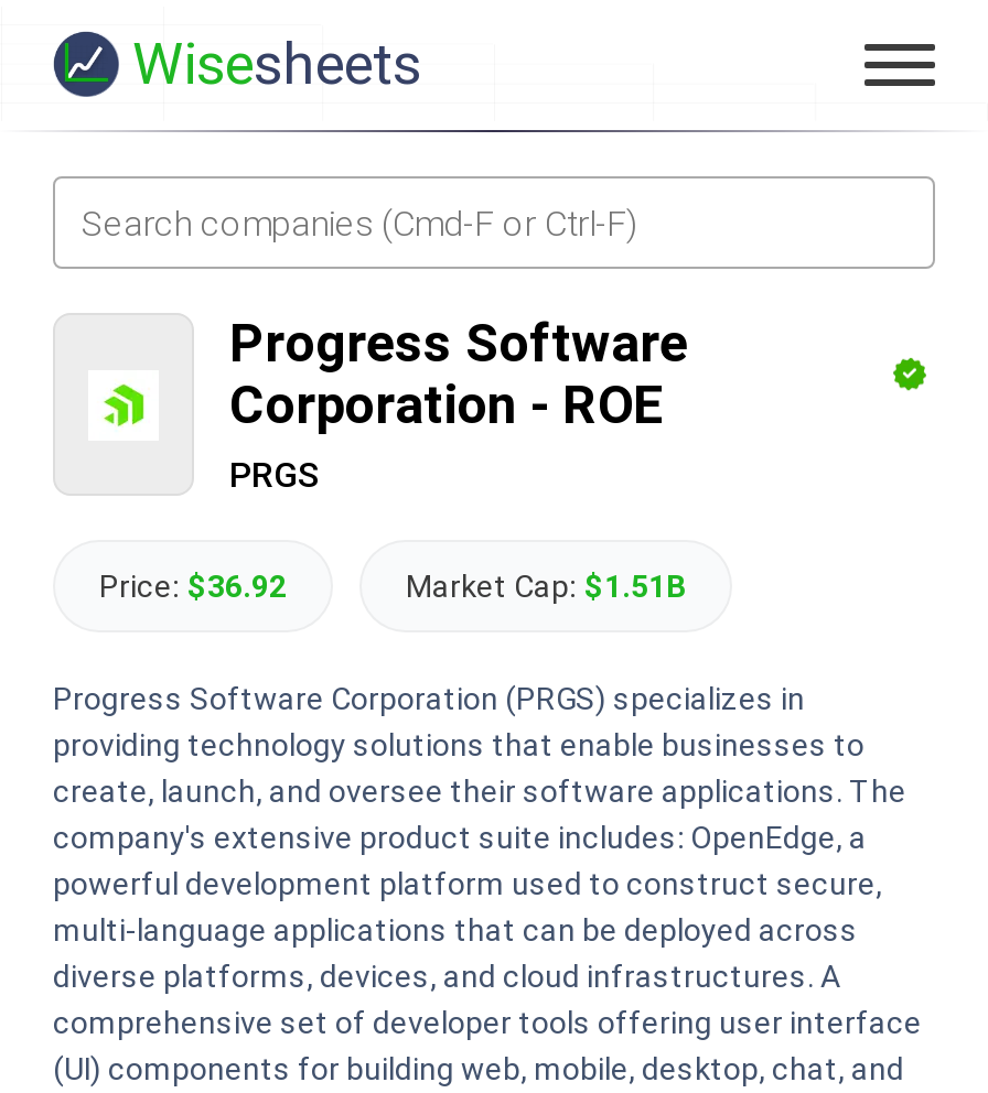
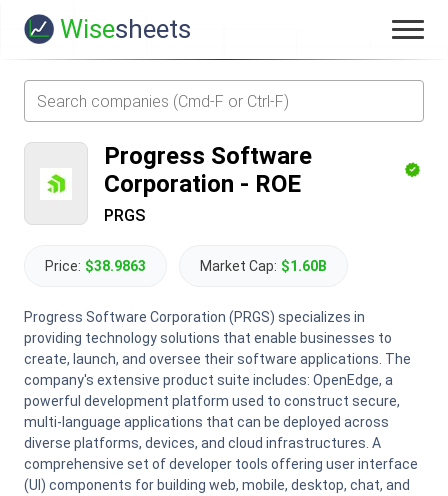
[99,569,287,604] Price: $36.92 -> [45,258,146,274] Price: $38.9863
[406,569,686,604] Market Cap: $1.51B -> [200,258,327,274] Market Cap: $1.60B

